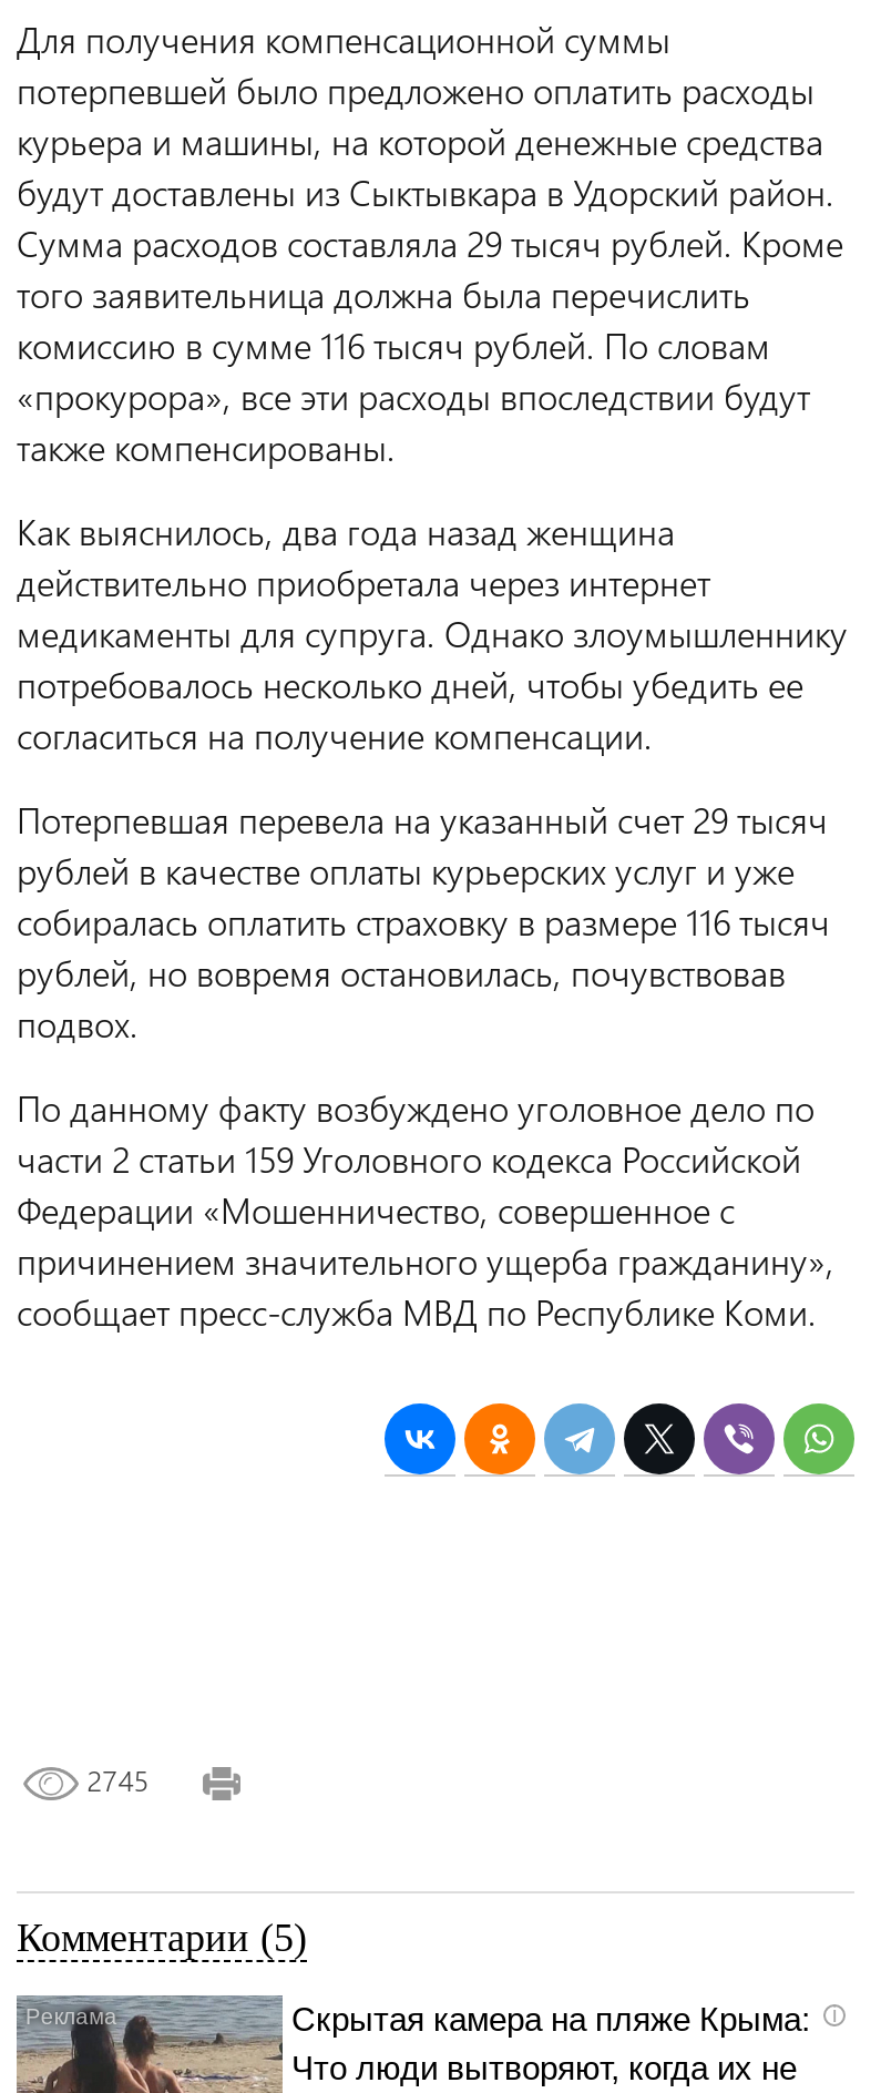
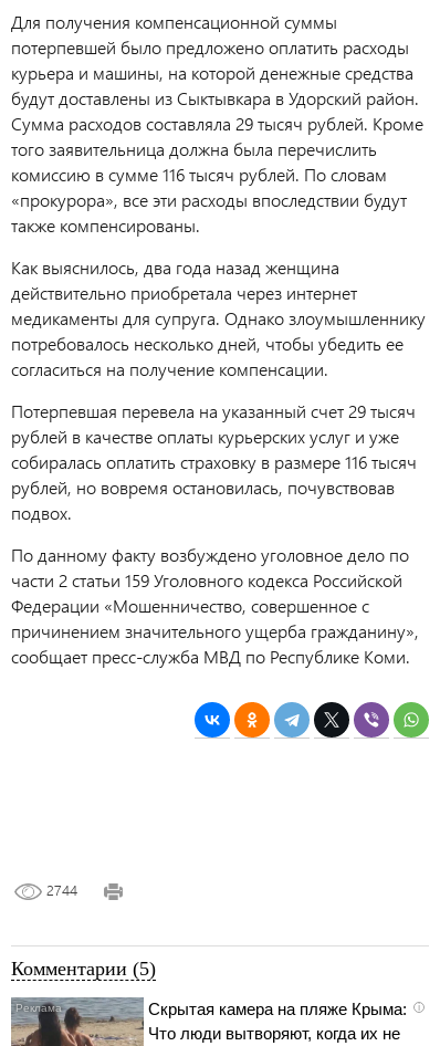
[78,1760,158,1797] 2745 -> [42,880,81,898] 2744

